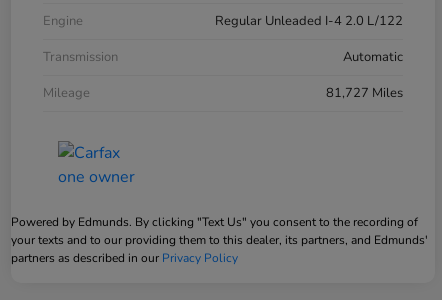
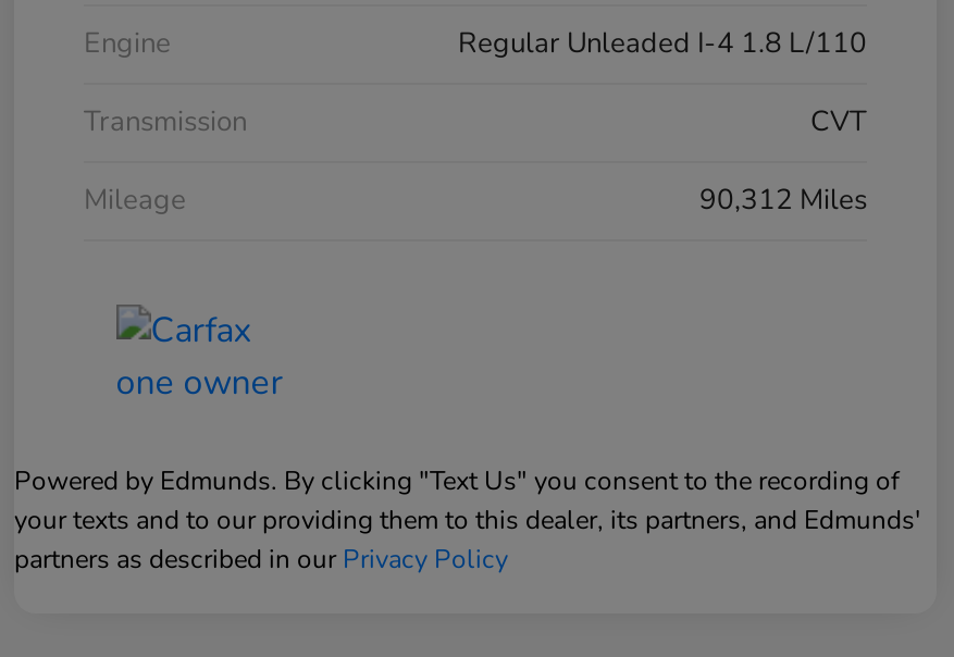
[215,12,403,30] Regular Unleaded I-4 2.0 L/122 -> [458,24,867,64] Regular Unleaded I-4 1.8 L/110
[343,48,403,66] Automatic -> [810,103,867,142] CVT
[326,84,403,102] 81,727 Miles -> [699,181,867,220] 90,312 Miles

